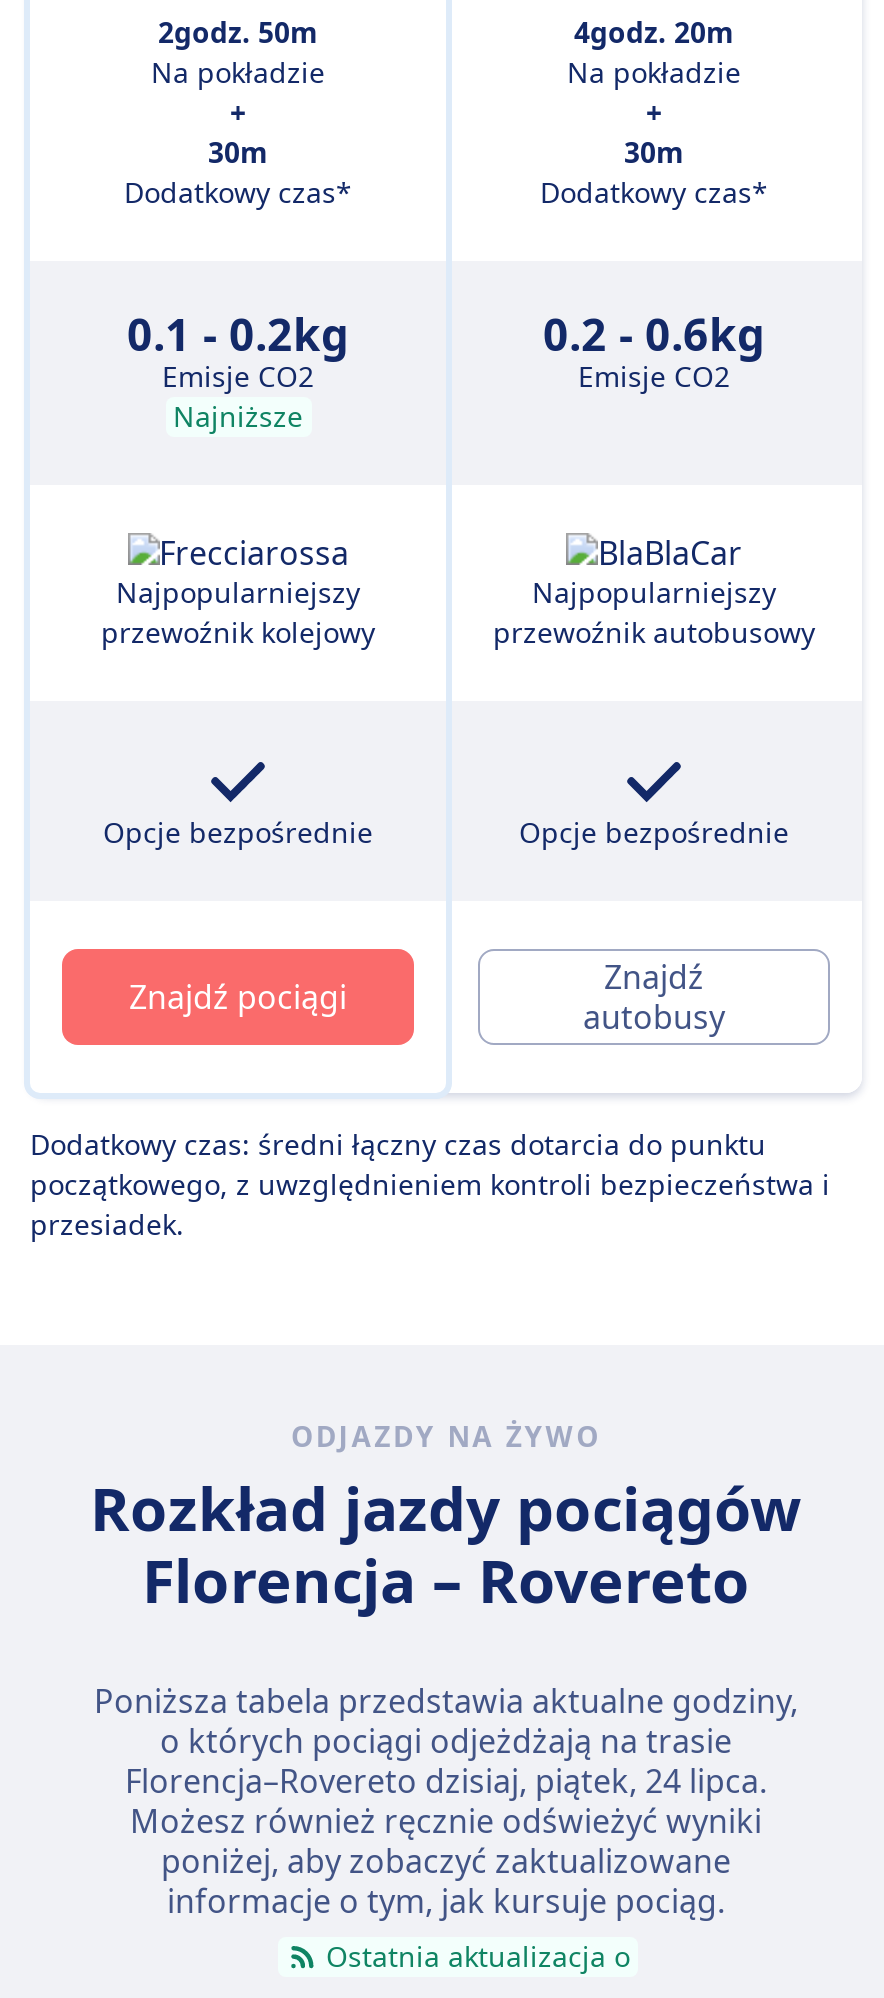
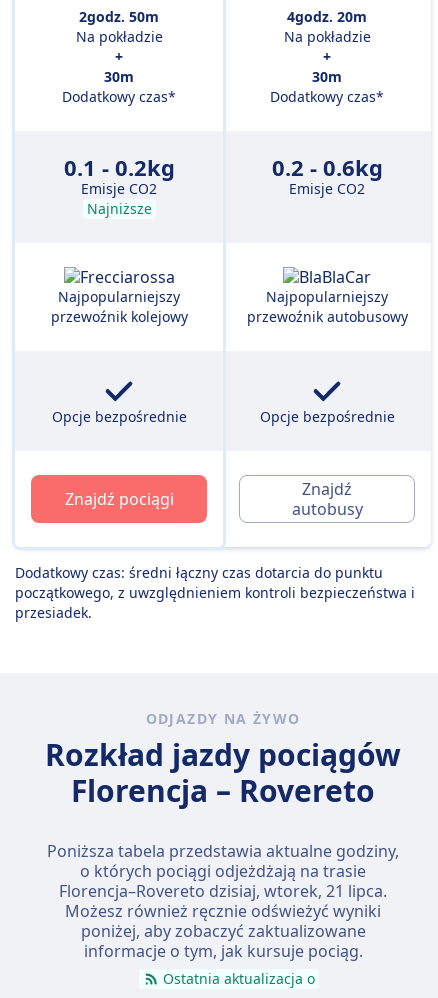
[125,1759,767,1803] Florencja–Rovereto dzisiaj, piątek, 24 lipca. -> [59,880,387,902] Florencja–Rovereto dzisiaj, wtorek, 21 lipca.

